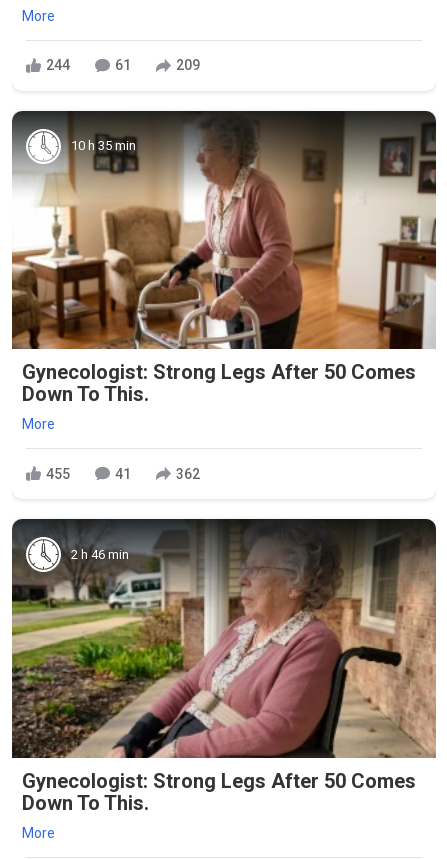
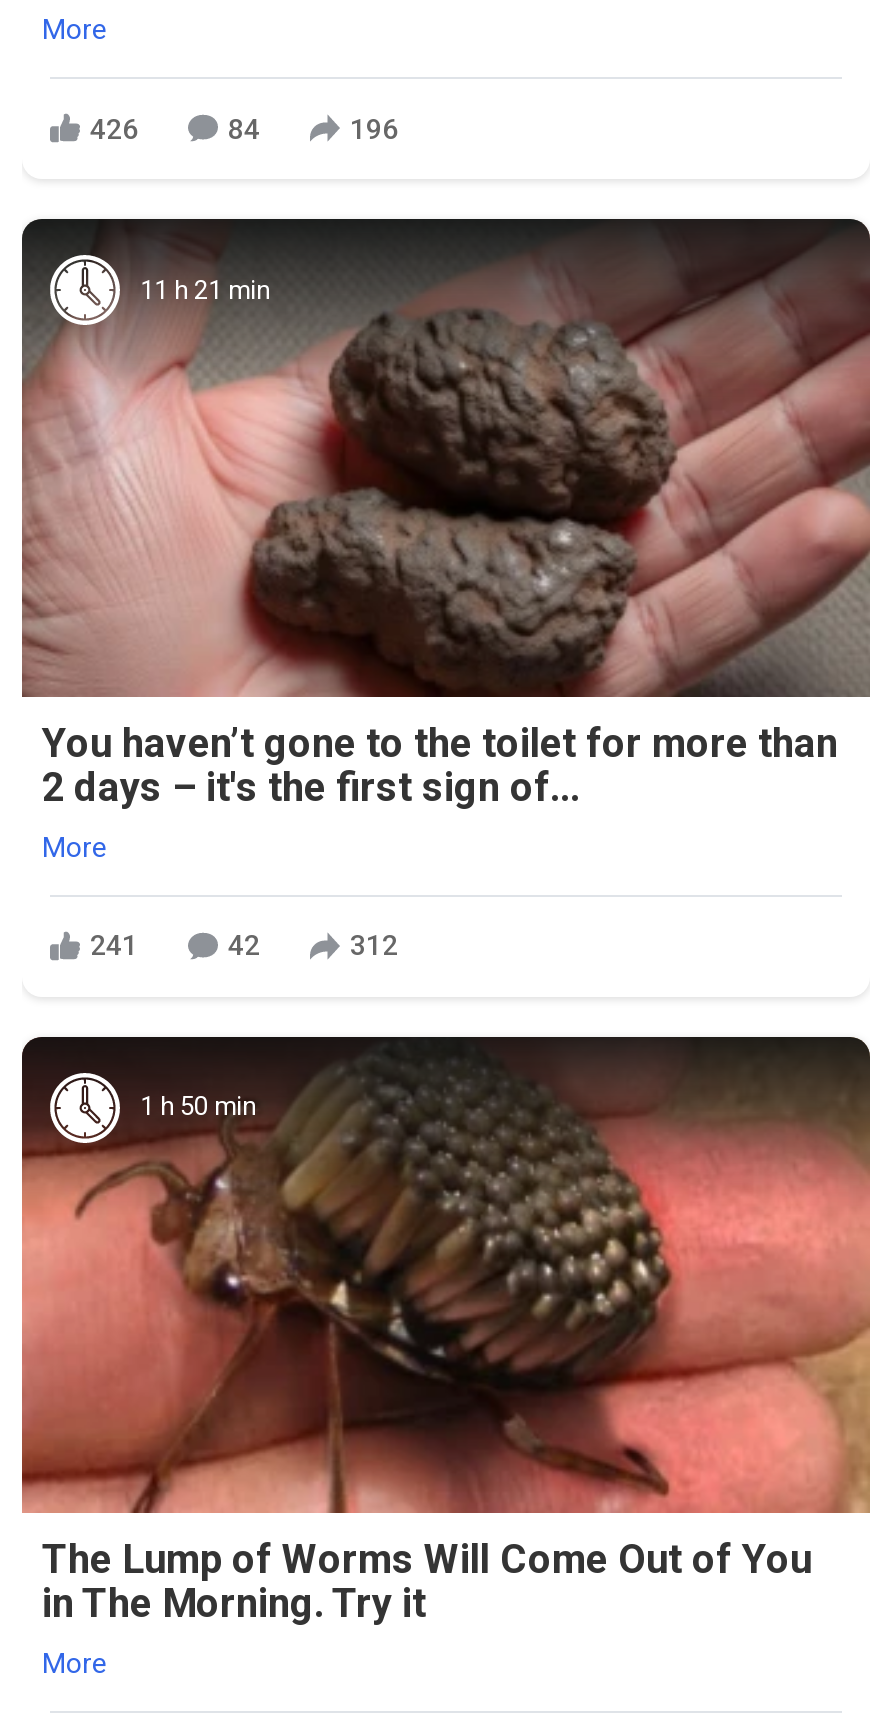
[46,57,200,73] 244 | 61 | 209 -> [90,112,398,144] 426 | 84 | 196
[12,110,437,350] [image] | 10 h 35 min -> [20,218,872,700] [image] | 11 h 21 min
[22,360,416,406] Gynecologist: Strong Legs After 50 Comes | Down To This. -> [42,718,838,810] You haven’t gone to the toilet for more than | 2 days – it's the first sign of...
[46,466,200,482] 455 | 41 | 362 -> [90,929,398,961] 241 | 42 | 312
[11,518,436,759] [image] | 2 h 46 min -> [20,1036,870,1514] [image] | 1 h 50 min
[22,769,416,815] Gynecologist: Strong Legs After 50 Comes | Down To This. -> [42,1535,812,1627] The Lump of Worms Will Come Out of You | in The Morning. Try it

